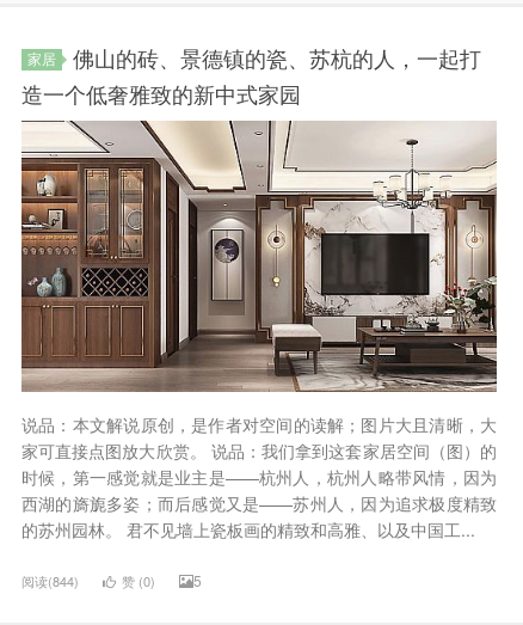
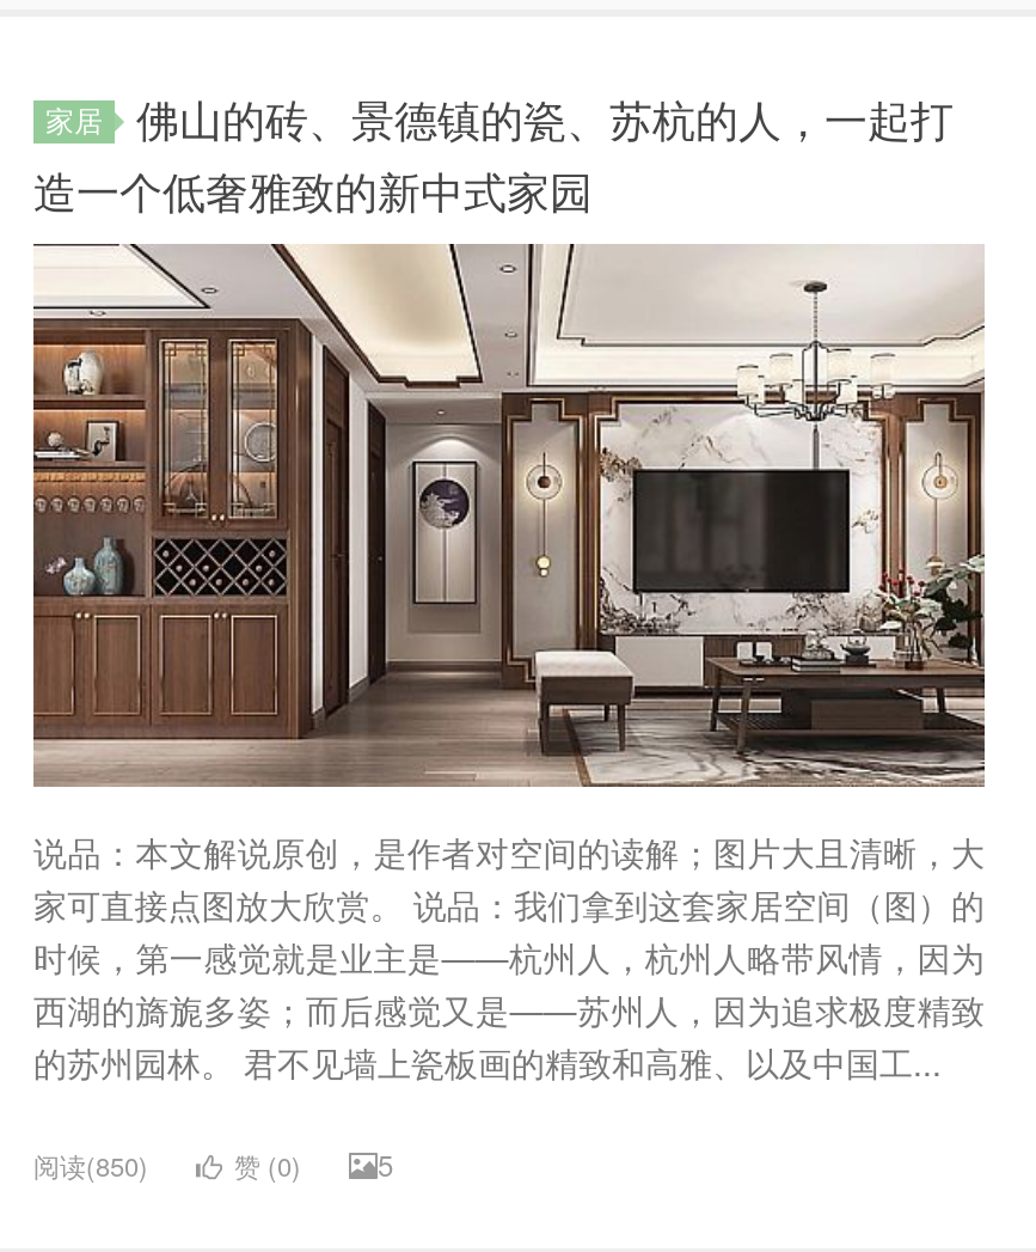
[21,571,79,590] 阅读(844) -> [33,1145,148,1184] 阅读(850)

